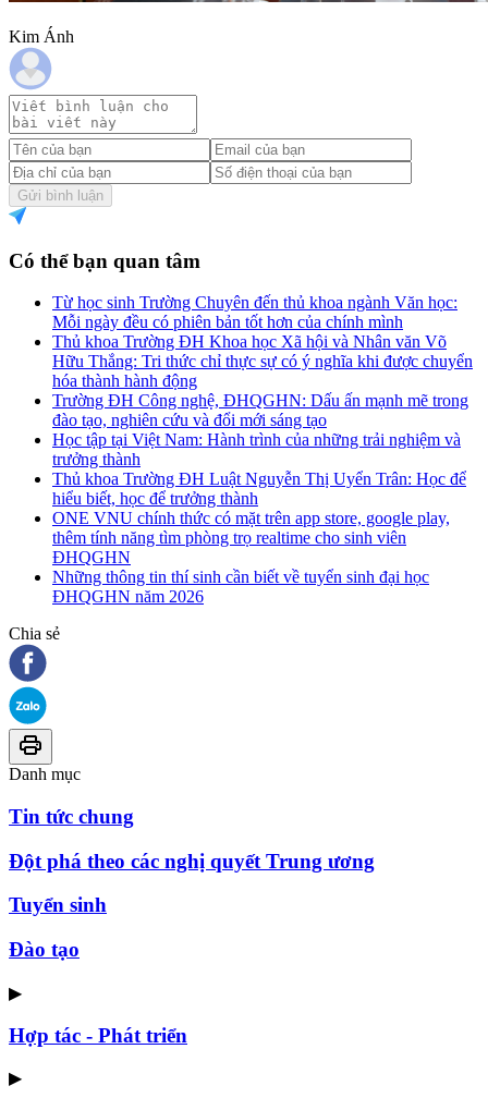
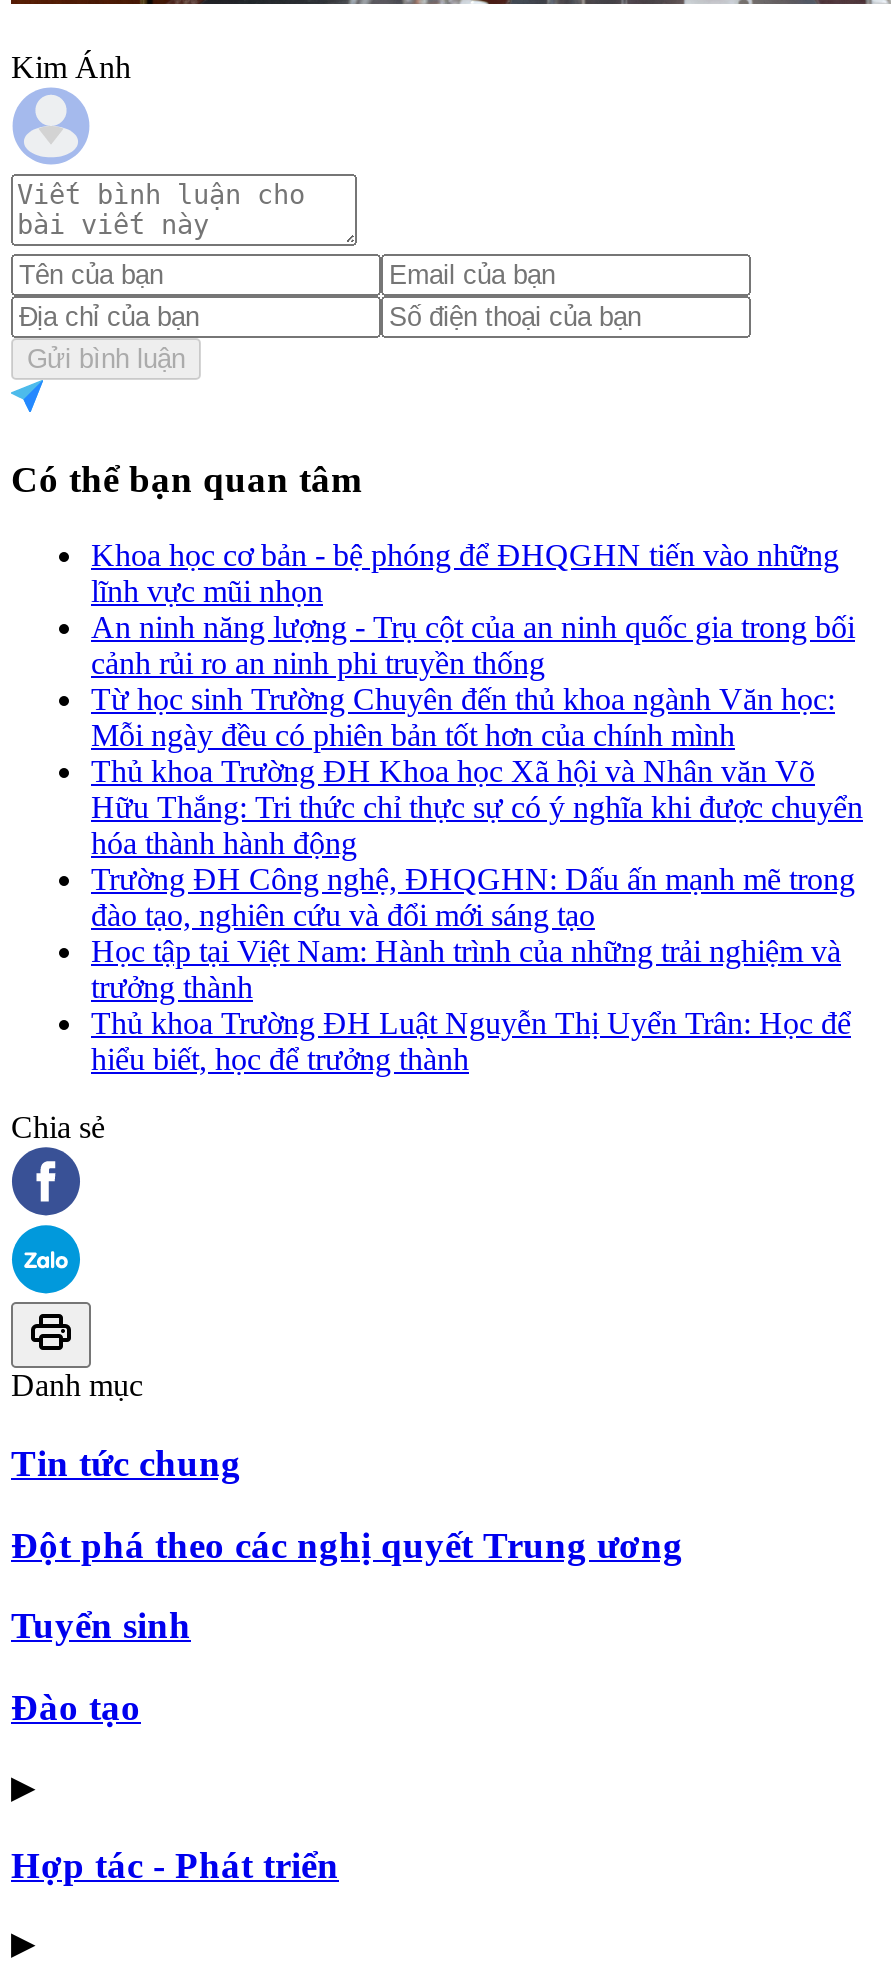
none -> [91,538,855,680] Khoa học cơ bản - bệ phóng để ĐHQGHN tiến vào những | lĩnh vực mũi nhọn | An ninh năng lượng - Trụ cột của an ninh quốc gia trong bối | cảnh rủi ro an ninh phi truyền thống
moved [52,293,473,508] -> [91,682,863,1076]: Từ học sinh Trường Chuyên đến thủ khoa ngành Văn học: | Mỗi ngày đều có phiên bản tốt hơn của chính mình | Thủ khoa Trường ĐH Khoa học Xã hội và Nhân văn Võ | ... | Thủ khoa Trường ĐH Luật Nguyễn Thị Uyển Trân: Học để | hiểu biết, học để trưởng thành
[52,509,450,606] ONE VNU chính thức có mặt trên app store, google play, | thêm tính năng tìm phòng trọ realtime cho sinh viên | ĐHQGHN | Những thông tin thí sinh cần biết về tuyển sinh đại học | ĐHQGHN năm 2026 -> none

